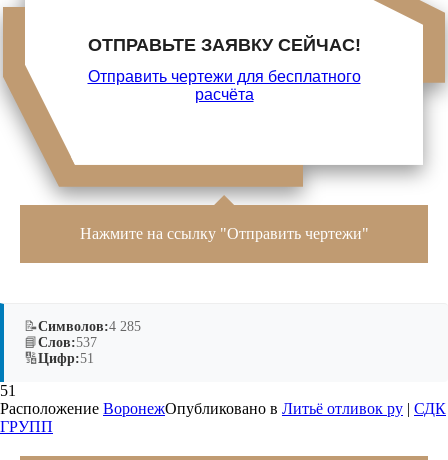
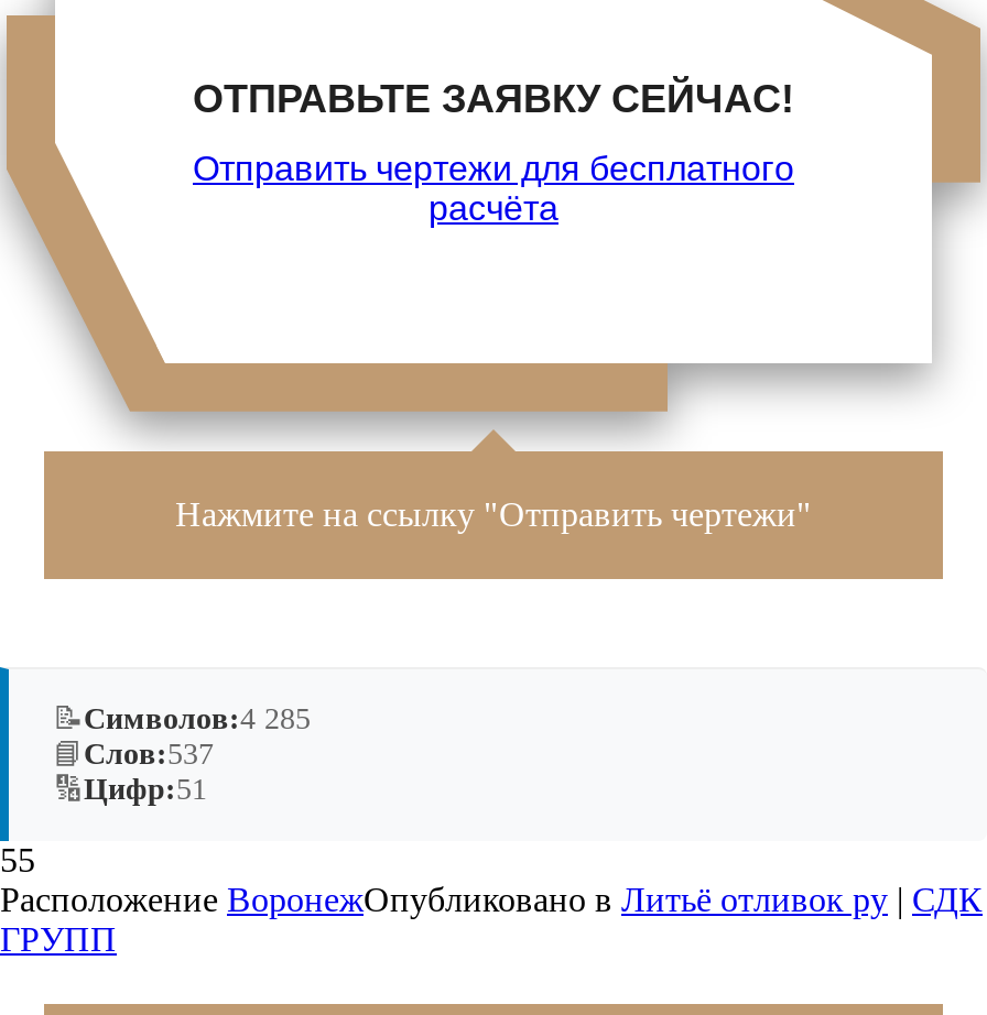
[0,382,16,399] 51 -> [0,841,35,878] 55

